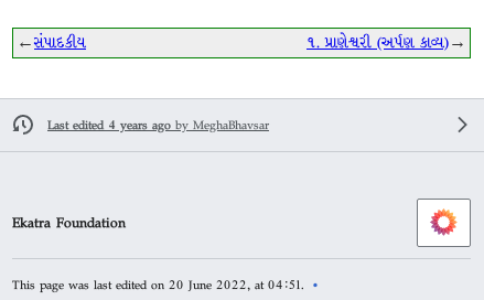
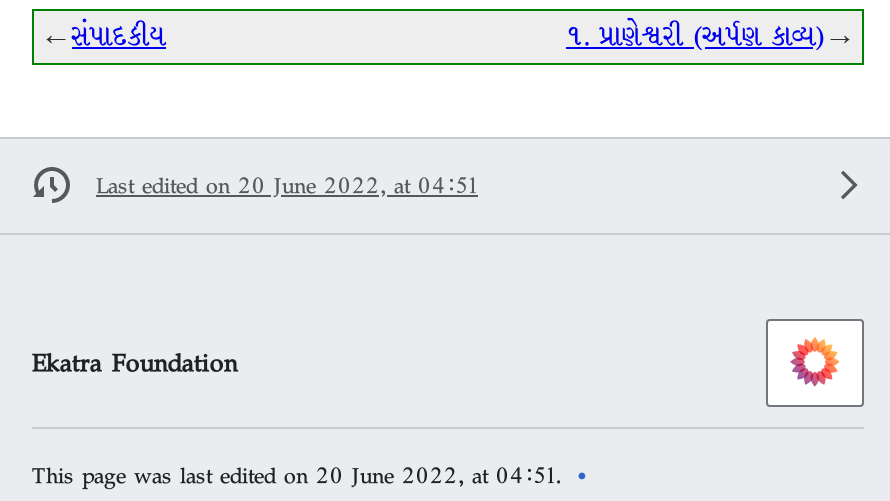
[47,114,269,134] Last edited 4 years ago by MeghaBhavsar -> [96,166,478,202] Last edited on 20 June 2022, at 04:51

